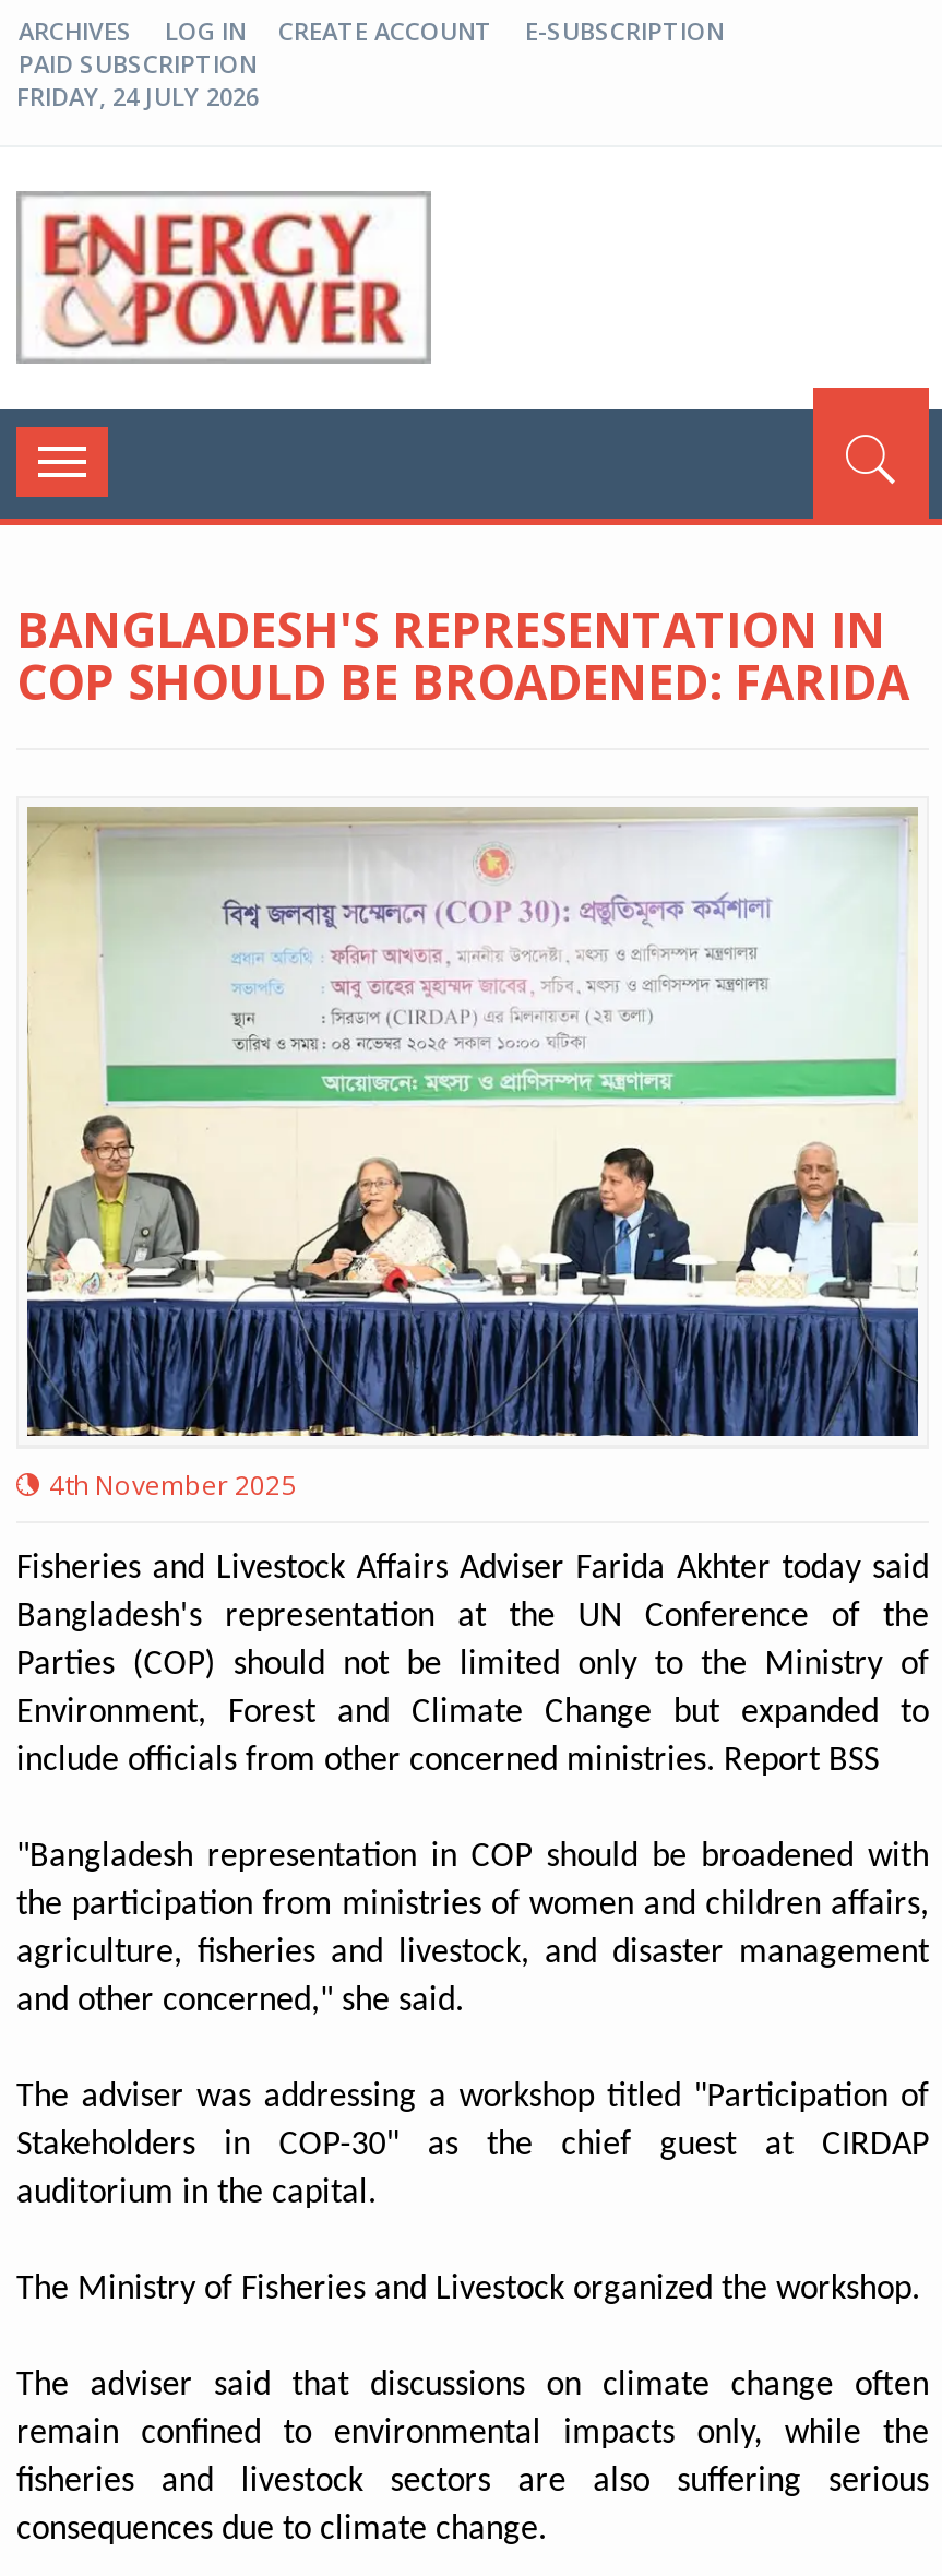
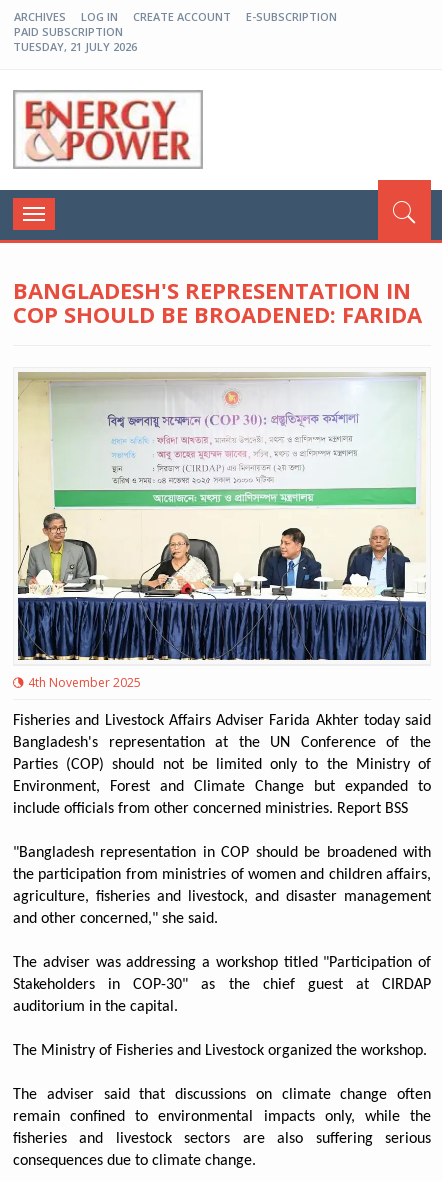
[16,80,259,112] FRIDAY, 24 JULY 2026 -> [13,39,137,54] TUESDAY, 21 JULY 2026

